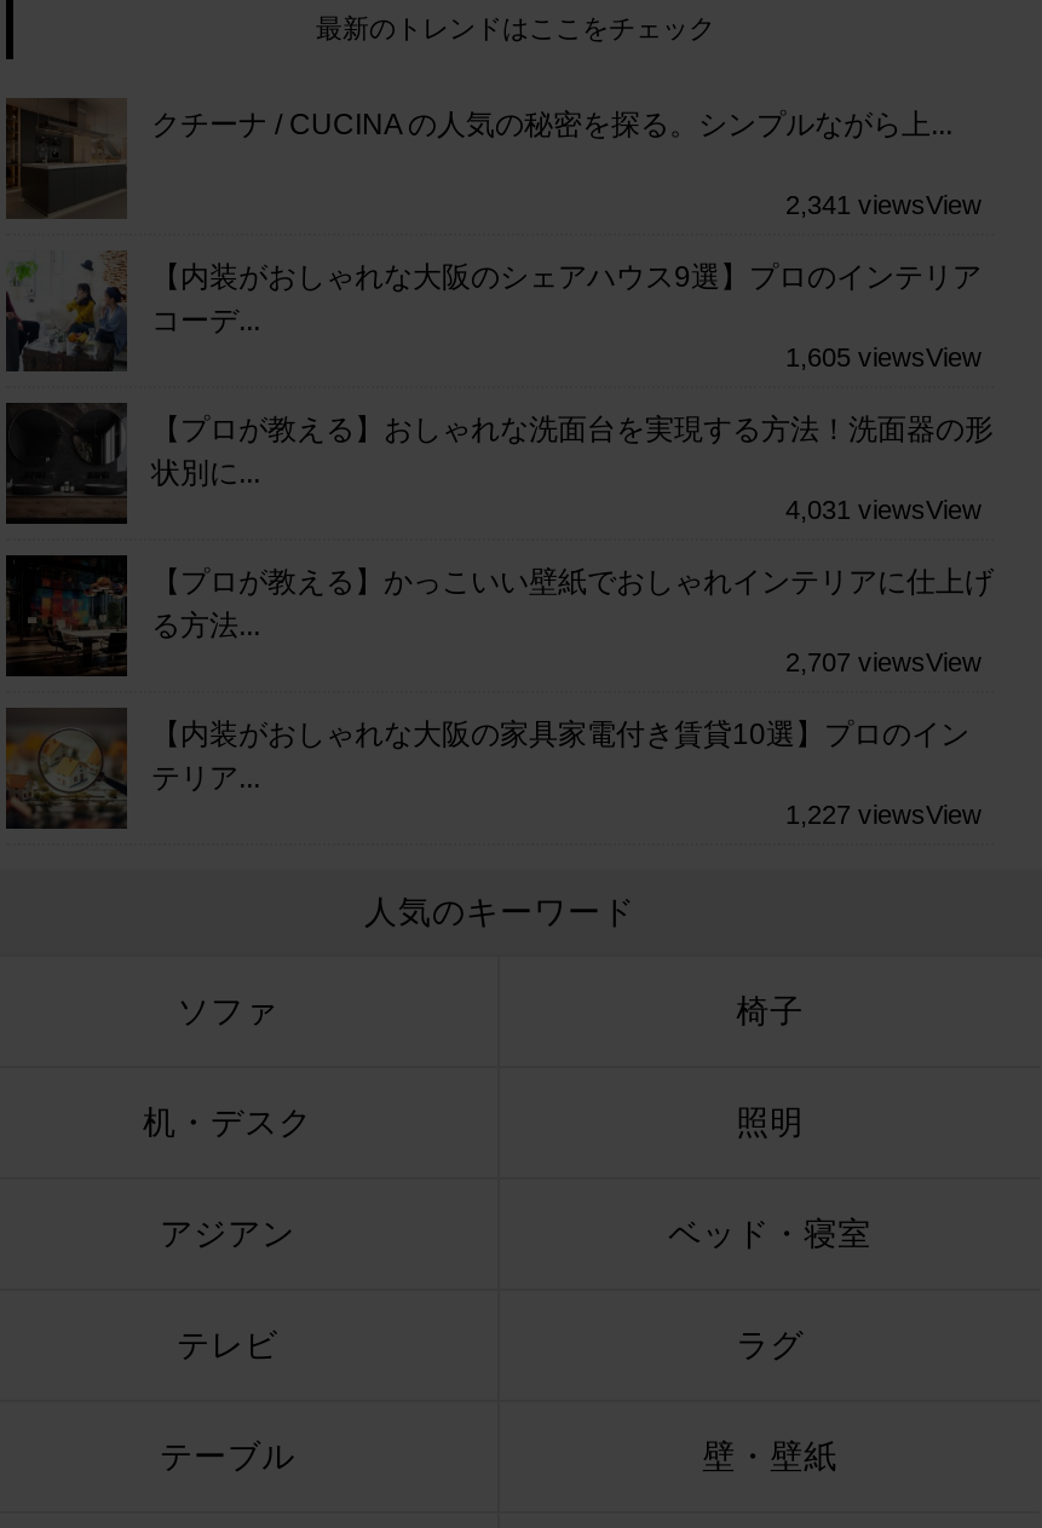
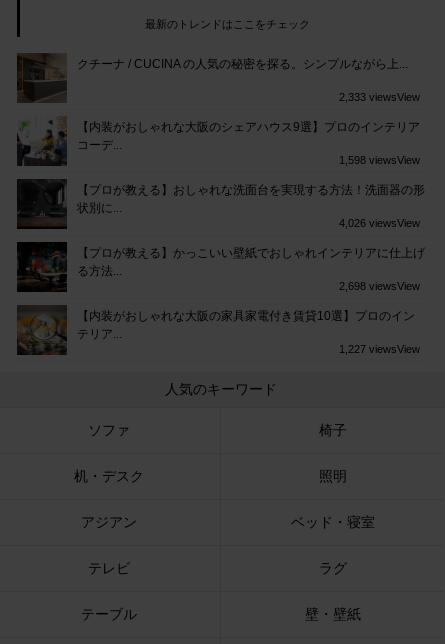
[785,189,981,218] 2,341 viewsView -> [339,91,420,103] 2,333 viewsView
[785,342,981,371] 1,605 viewsView -> [339,154,420,166] 1,598 viewsView
[785,494,981,523] 4,031 viewsView -> [339,217,420,229] 4,026 viewsView
[785,647,981,676] 2,707 viewsView -> [339,280,420,292] 2,698 viewsView

